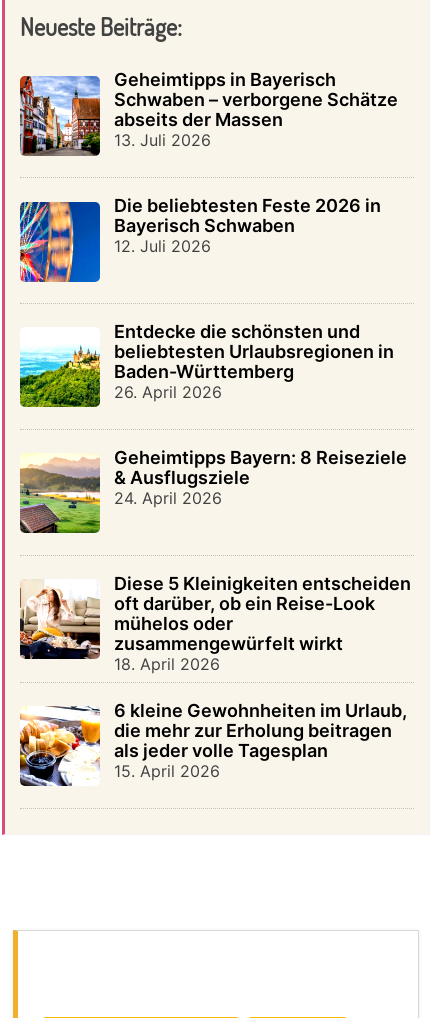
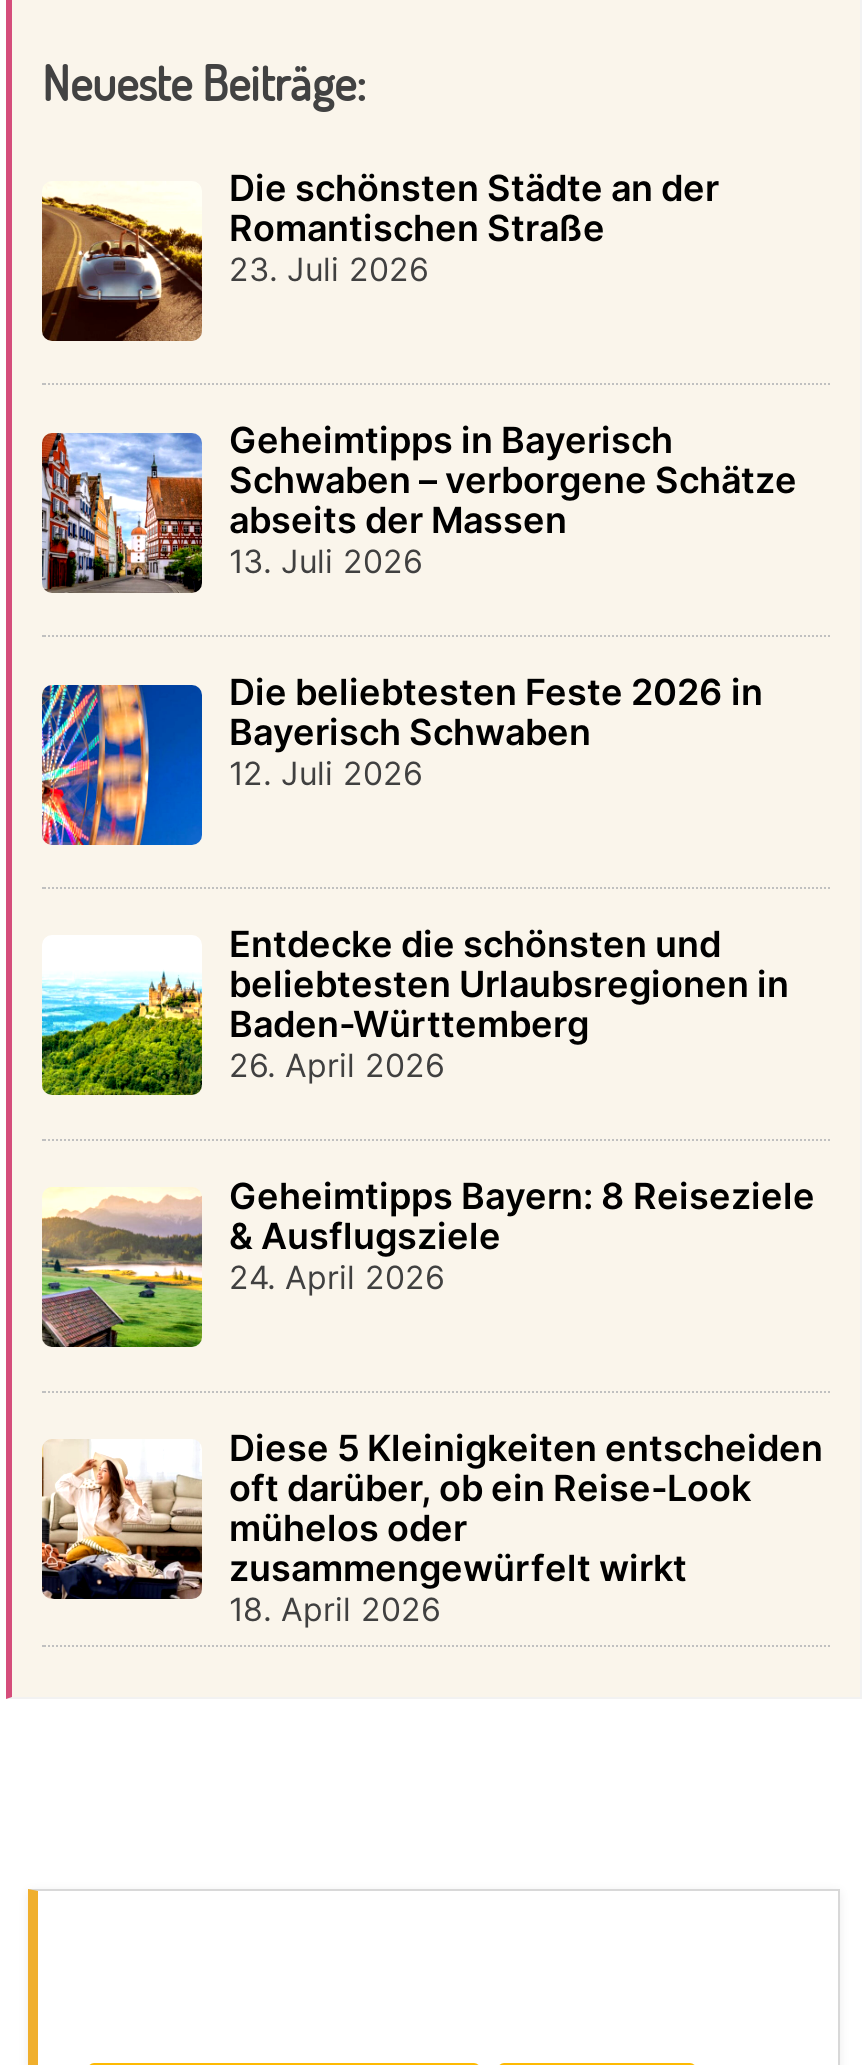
none -> [40,168,719,343] [image] | Die schönsten Städte an der | Romantischen Straße | 23. Juli 2026
moved [18,69,410,674] -> [38,419,823,1629]: [image] | Geheimtipps in Bayerisch | Schwaben – verborgene Schätze | ... | zusammengewürfelt wirkt | 18. April 2026
[19,700,406,787] [image] | 6 kleine Gewohnheiten im Urlaub, | die mehr zur Erholung beitragen | als jeder volle Tagesplan | 15. April 2026 -> none

